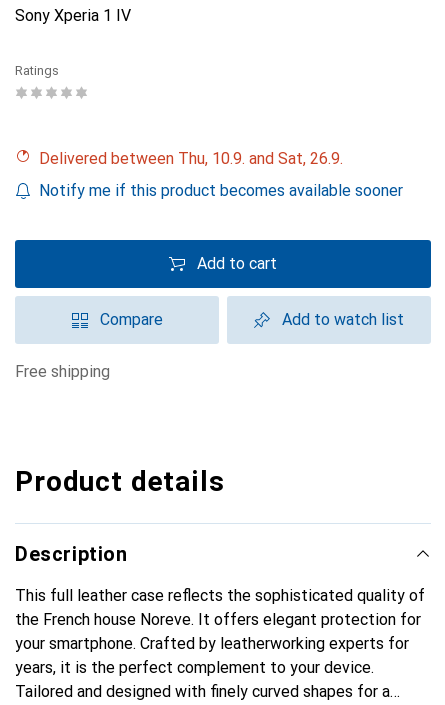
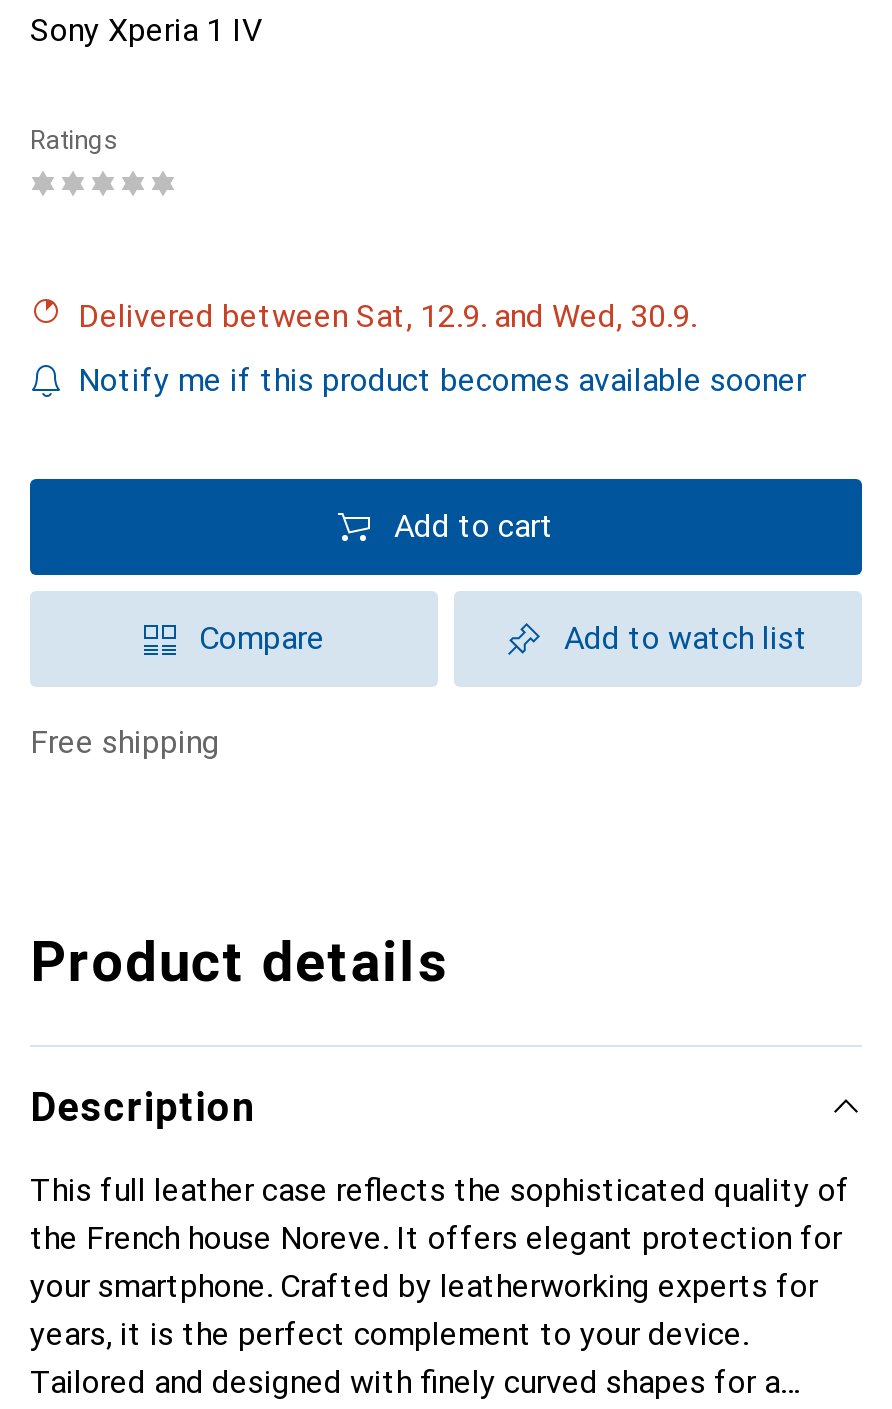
[50,149,343,168] Delivered between Thu, 10.9. and Sat, 26.9. -> [100,297,696,335] Delivered between Sat, 12.9. and Wed, 30.9.

